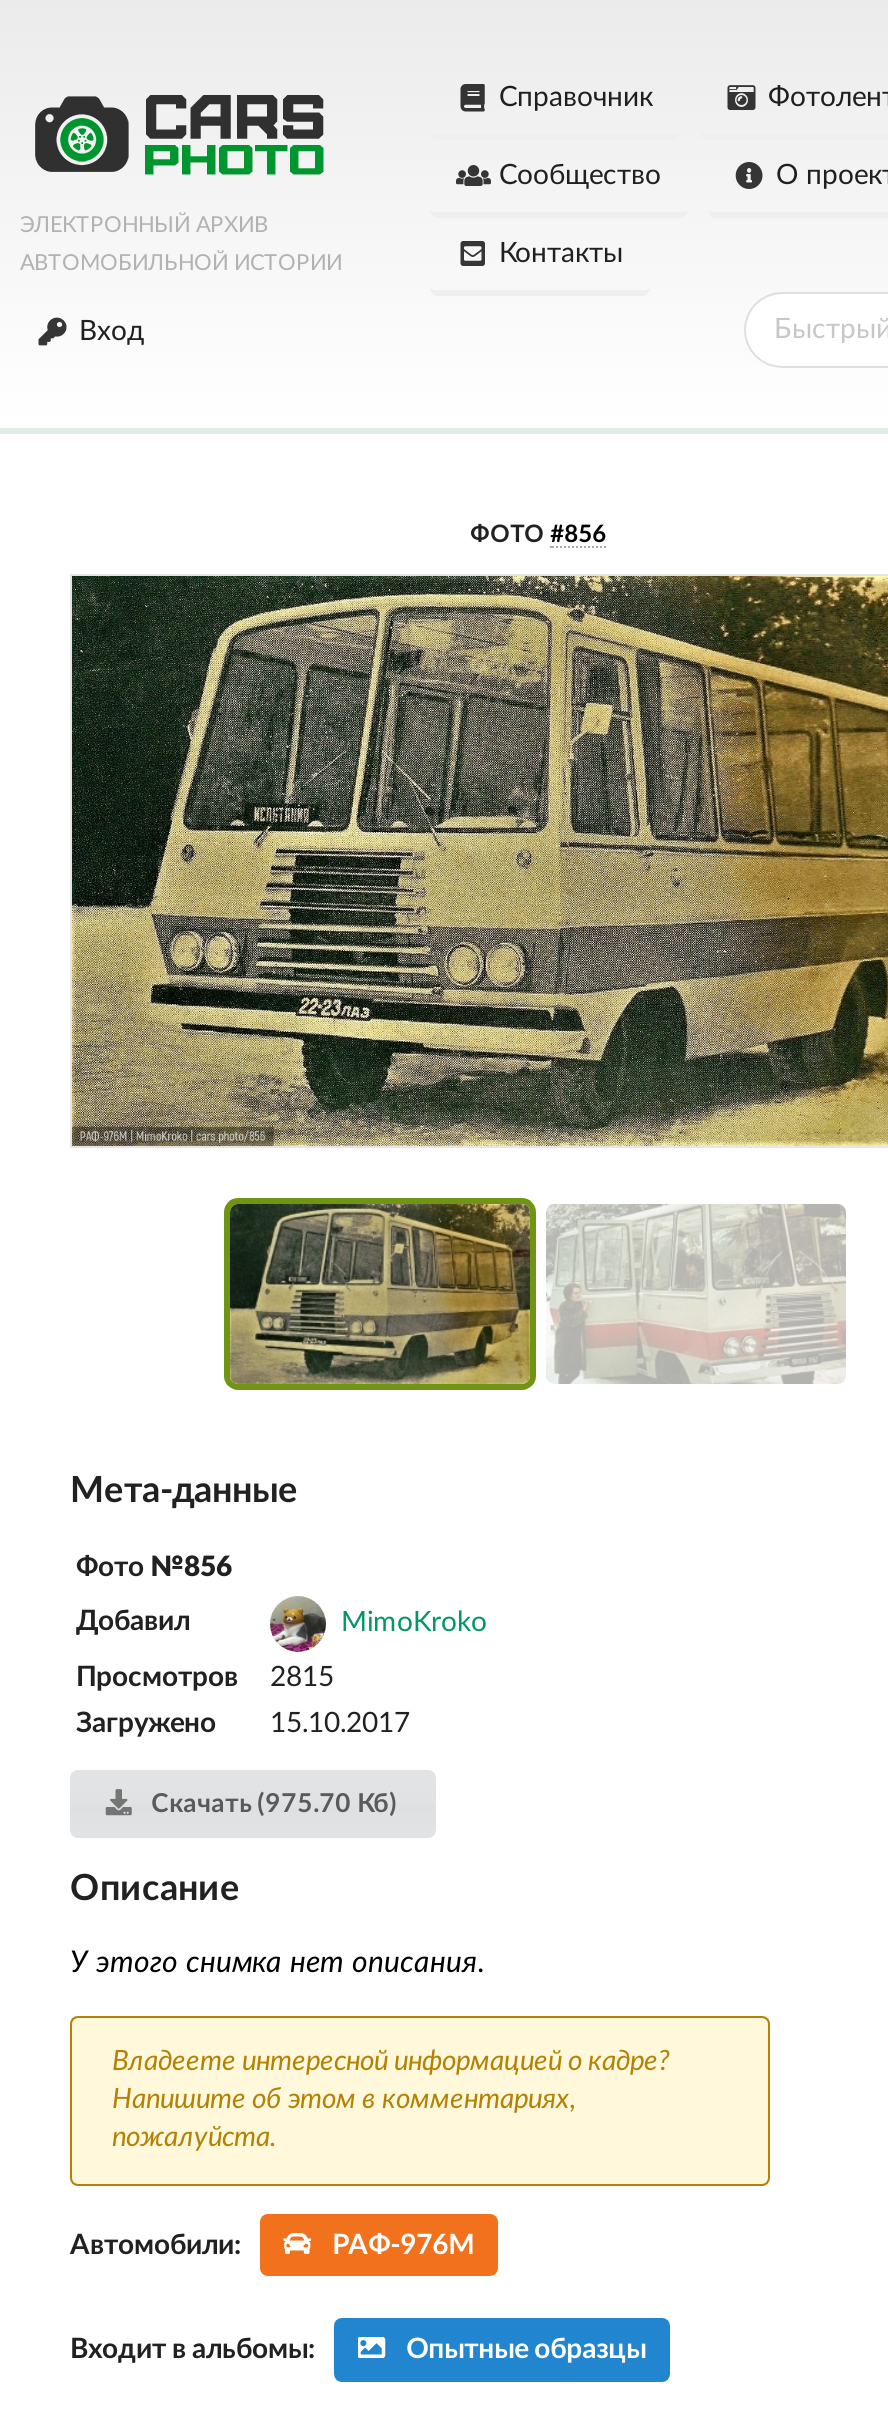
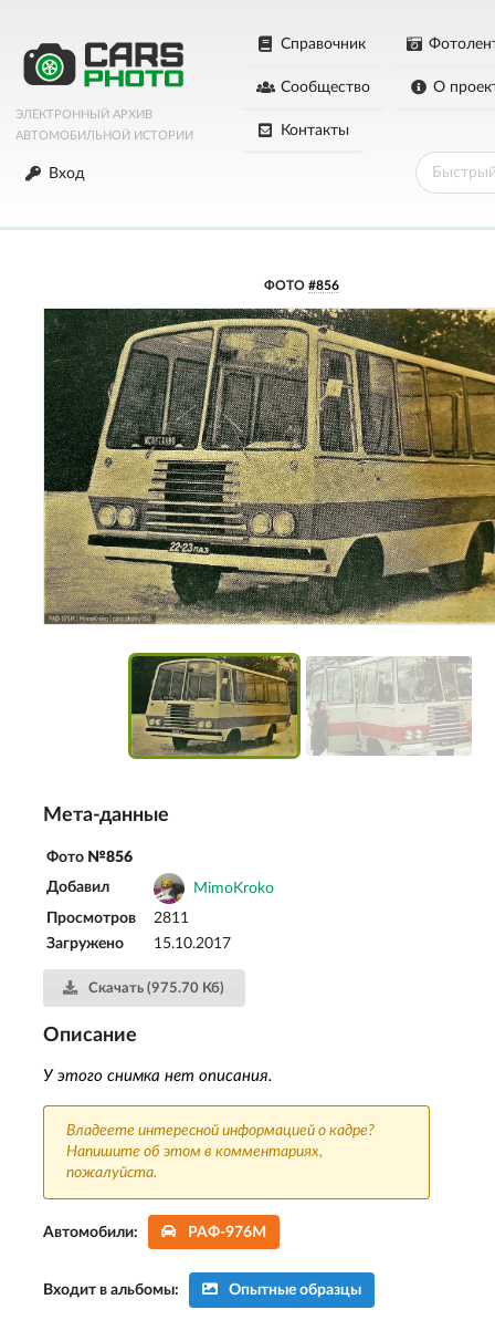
[76,1663,334,1691] Просмотров 2815 -> [46,910,189,926] Просмотров 2811

